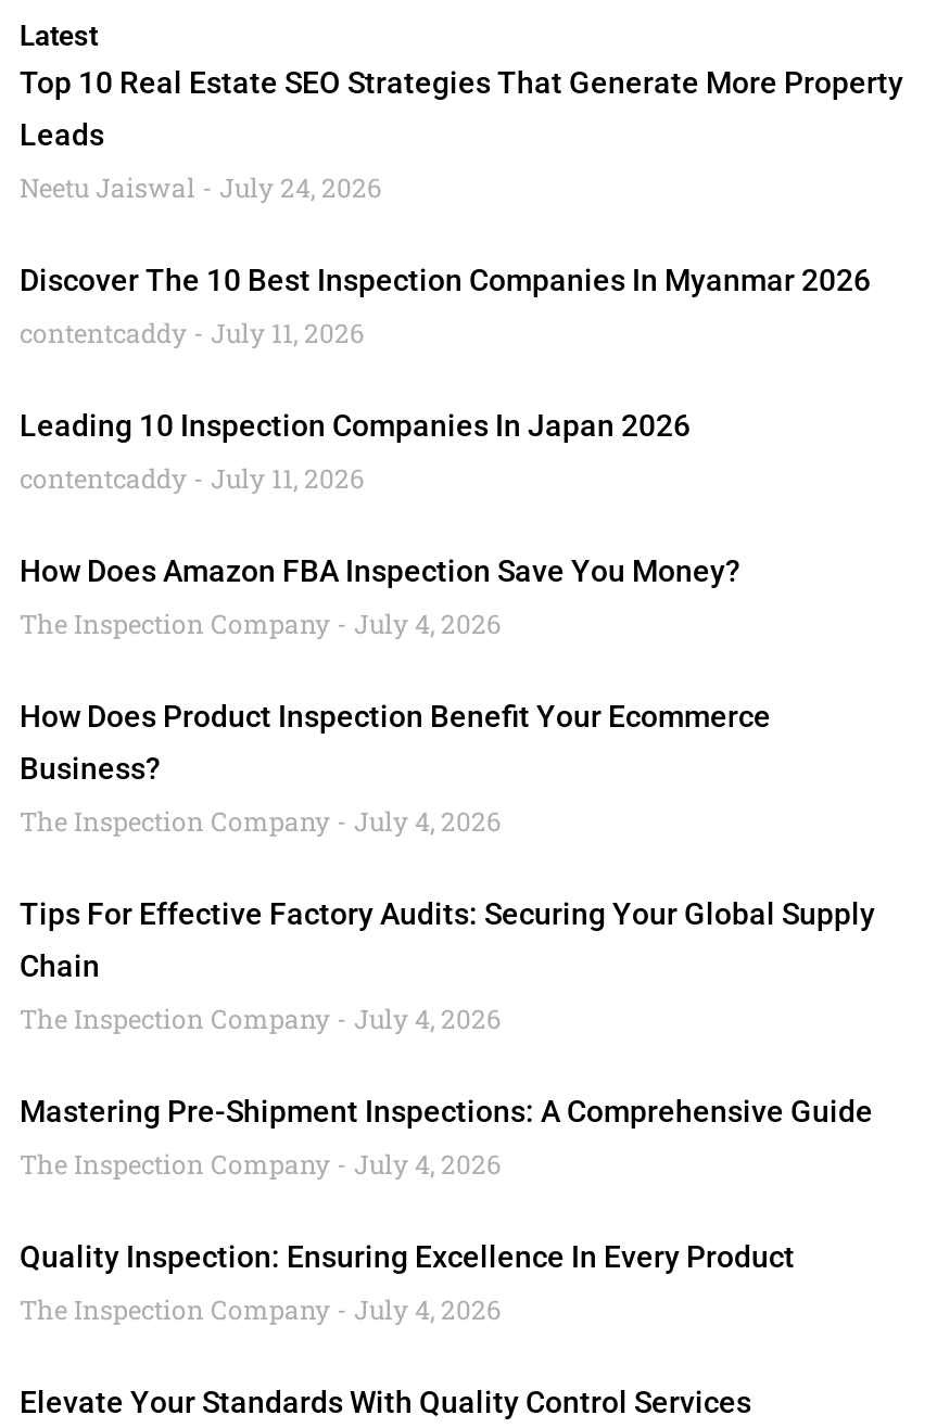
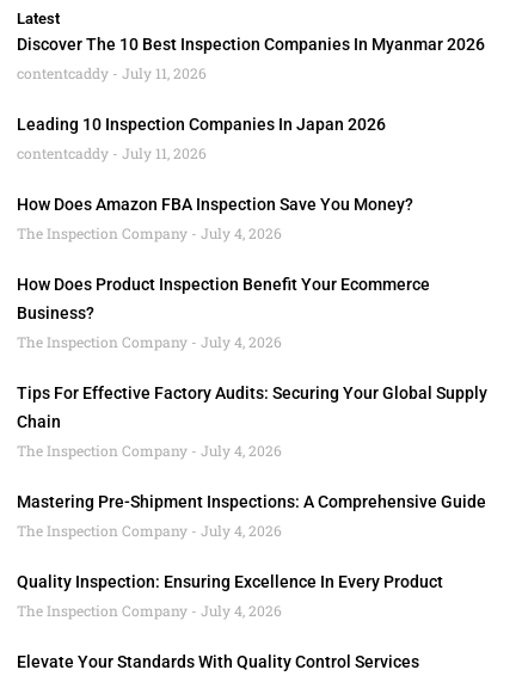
[20,66,903,204] Top 10 Real Estate SEO Strategies That Generate More Property | Leads | Neetu Jaiswal July 24, 2026 -> none

